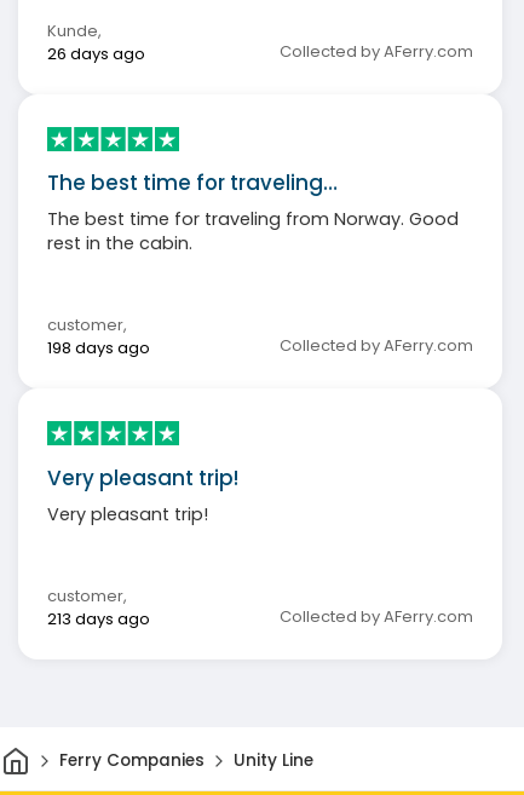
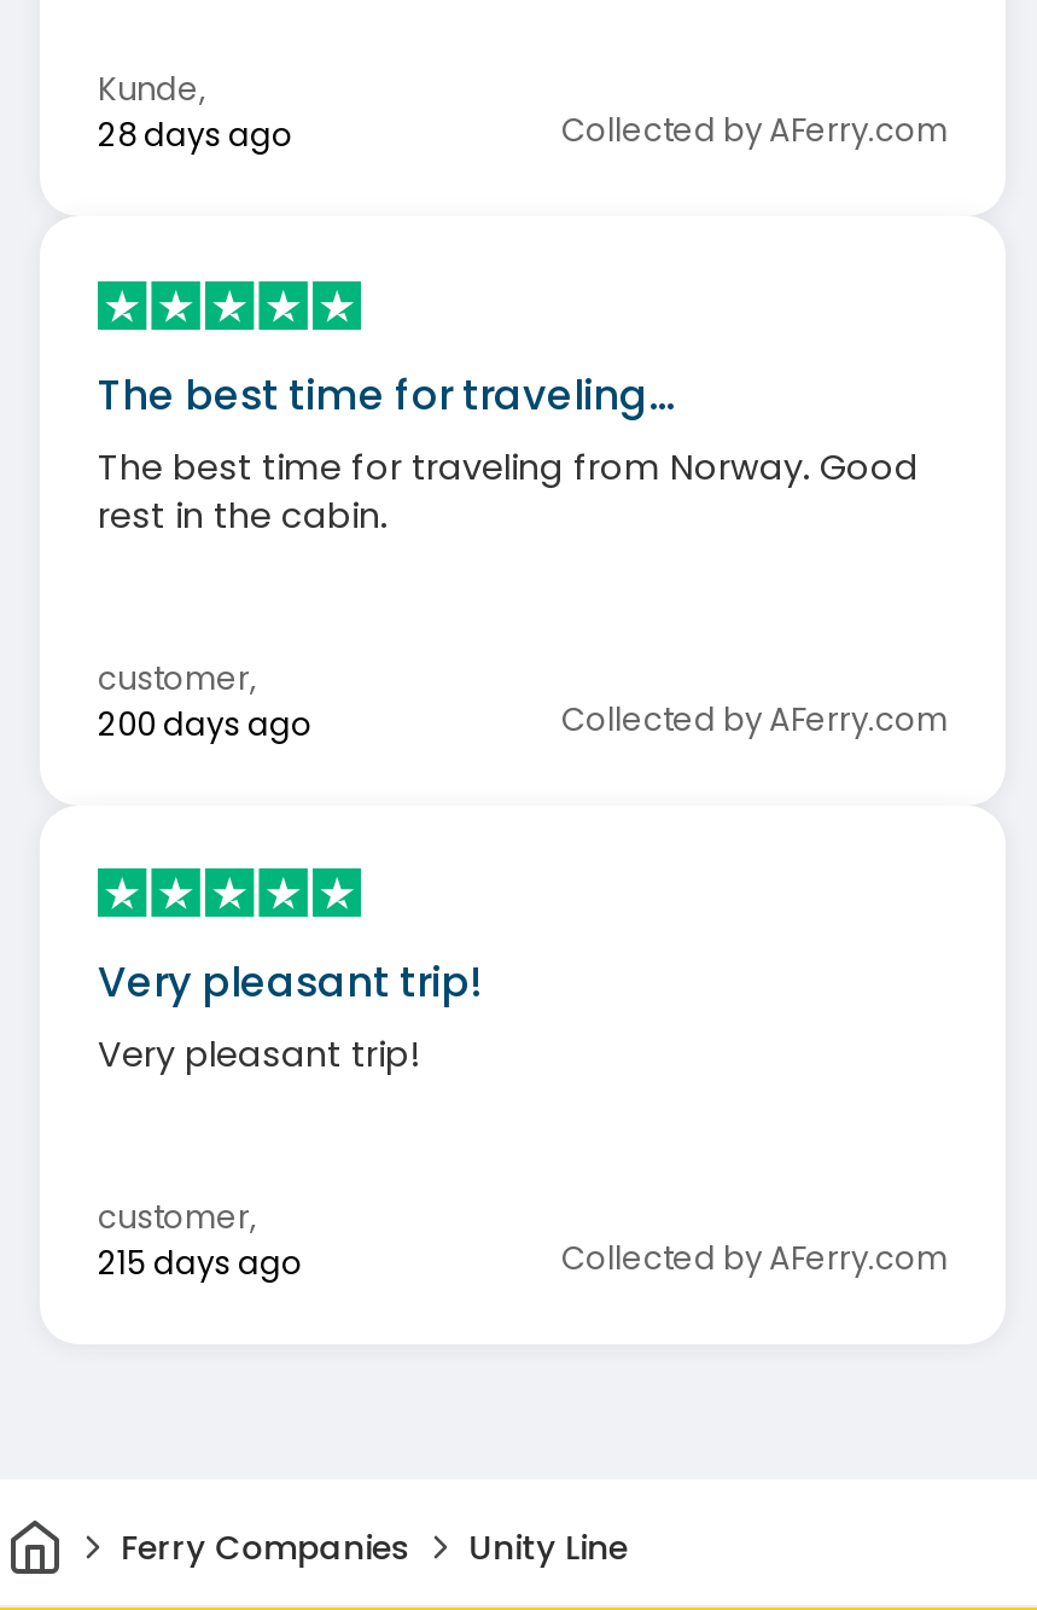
[47,42,145,65] 26 days ago -> [98,113,293,159] 28 days ago
[47,337,150,360] 198 days ago -> [98,701,313,747] 200 days ago
[47,607,150,630] 213 days ago -> [98,1241,303,1287] 215 days ago

